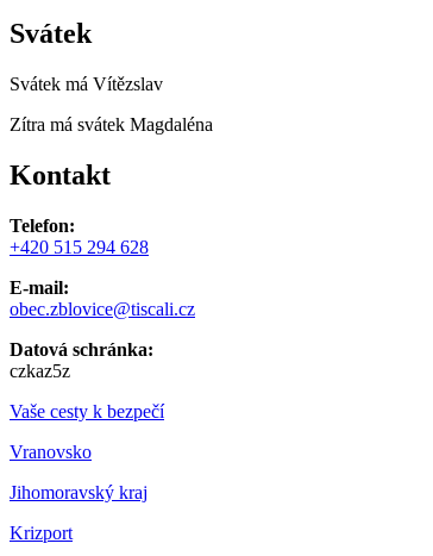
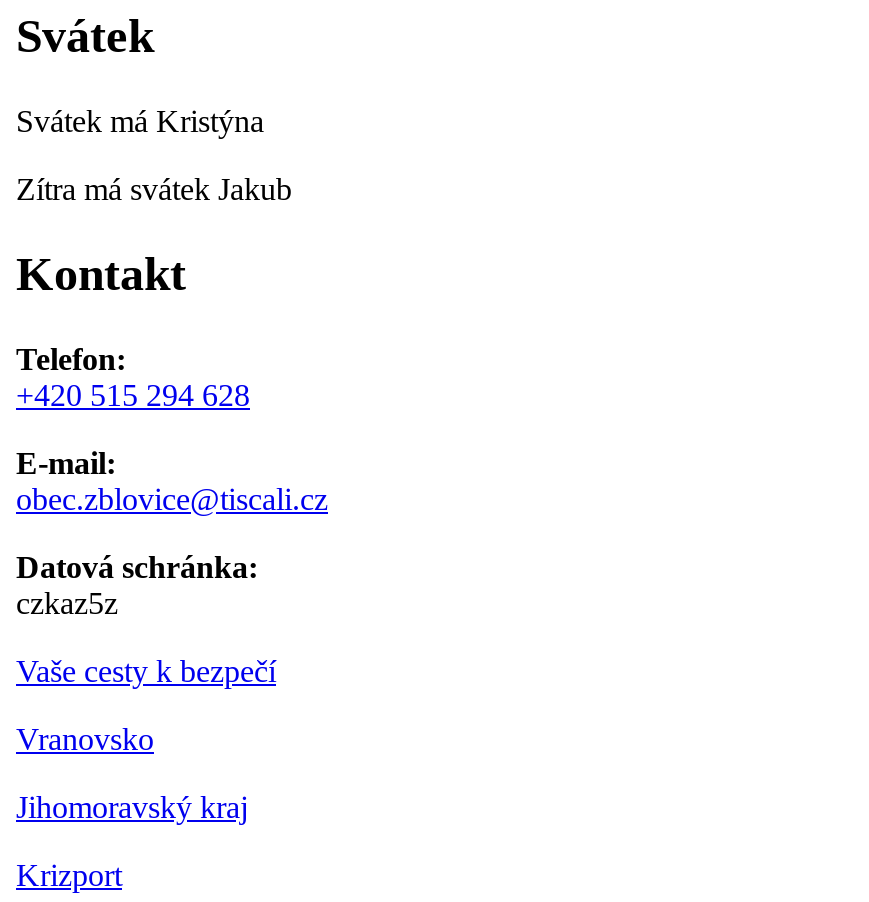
[10,74,163,94] Svátek má Vítězslav -> [16,105,264,139] Svátek má Kristýna
[10,115,213,135] Zítra má svátek Magdaléna -> [16,173,292,207] Zítra má svátek Jakub

